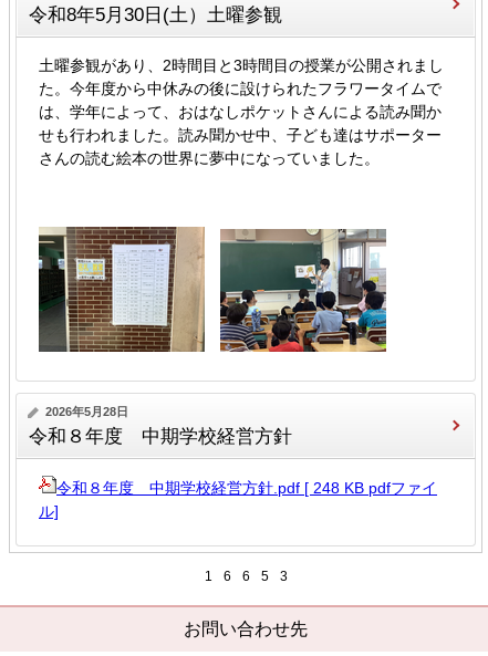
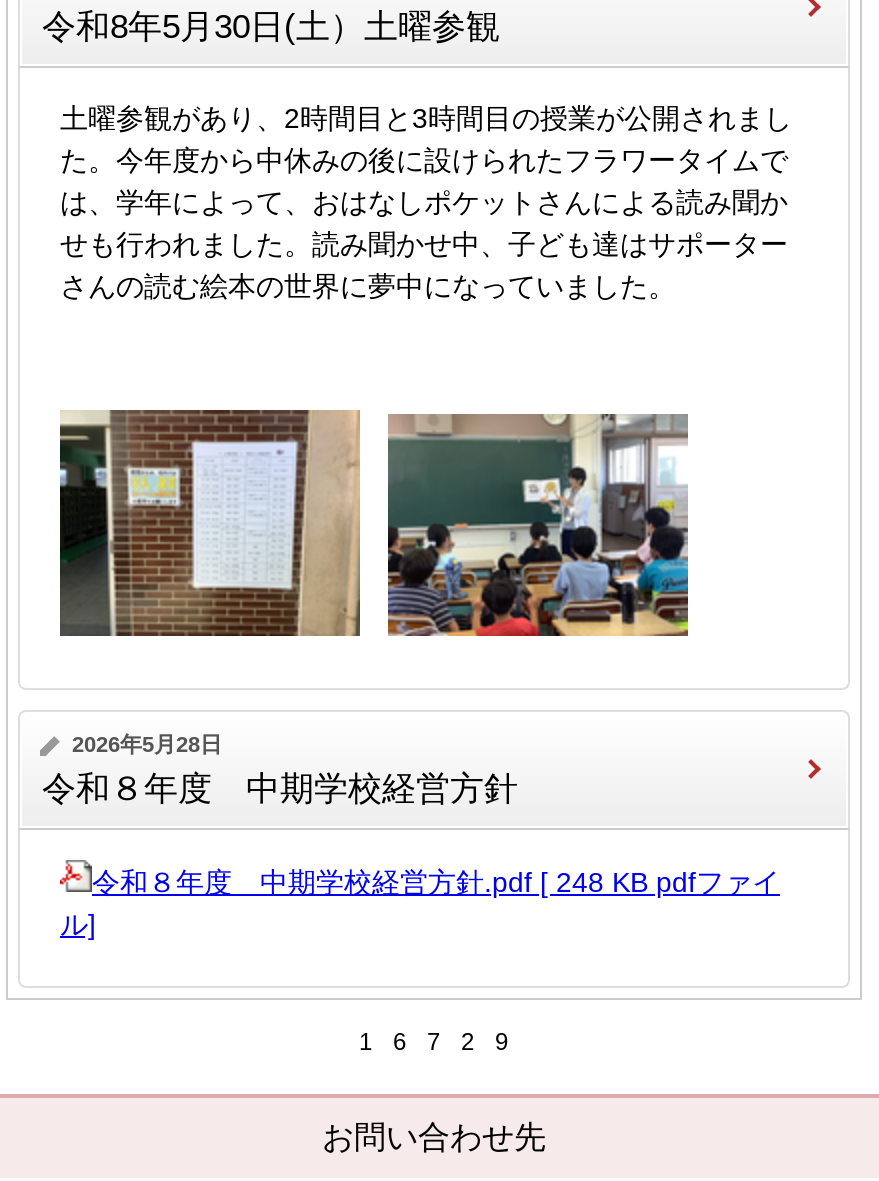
[242,569,250,584] 6 -> [427,1028,441,1056] 7
[261,569,268,584] 5 -> [461,1028,475,1056] 2
[279,569,287,584] 3 -> [495,1028,509,1056] 9

